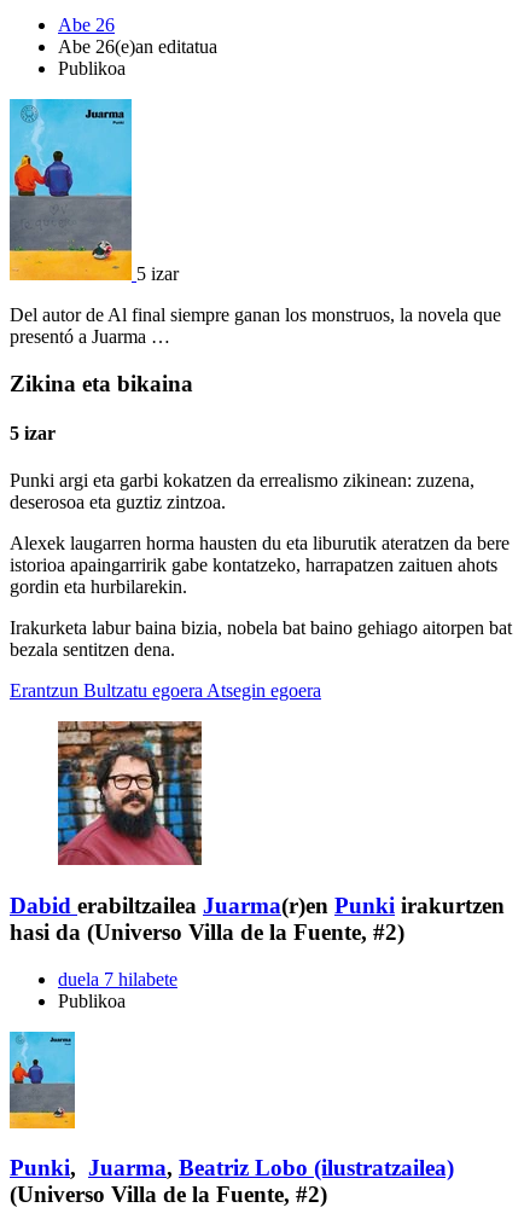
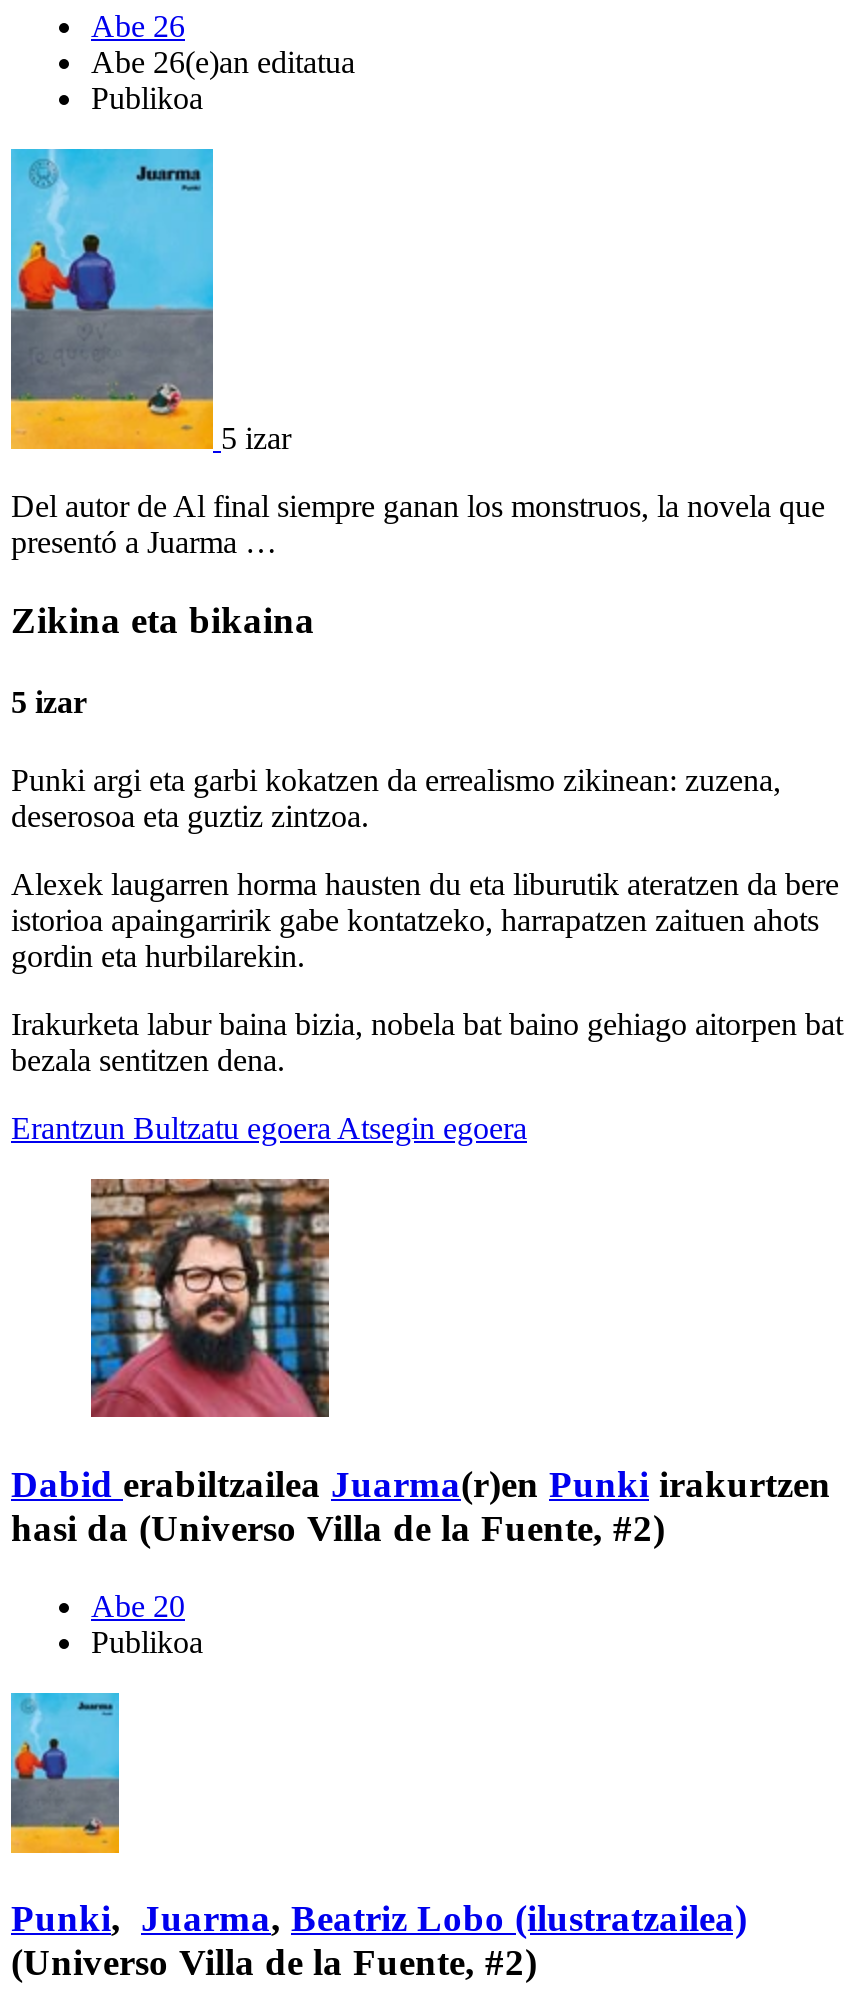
[58,968,177,989] duela 7 hilabete -> [91,1588,185,1622] Abe 20

